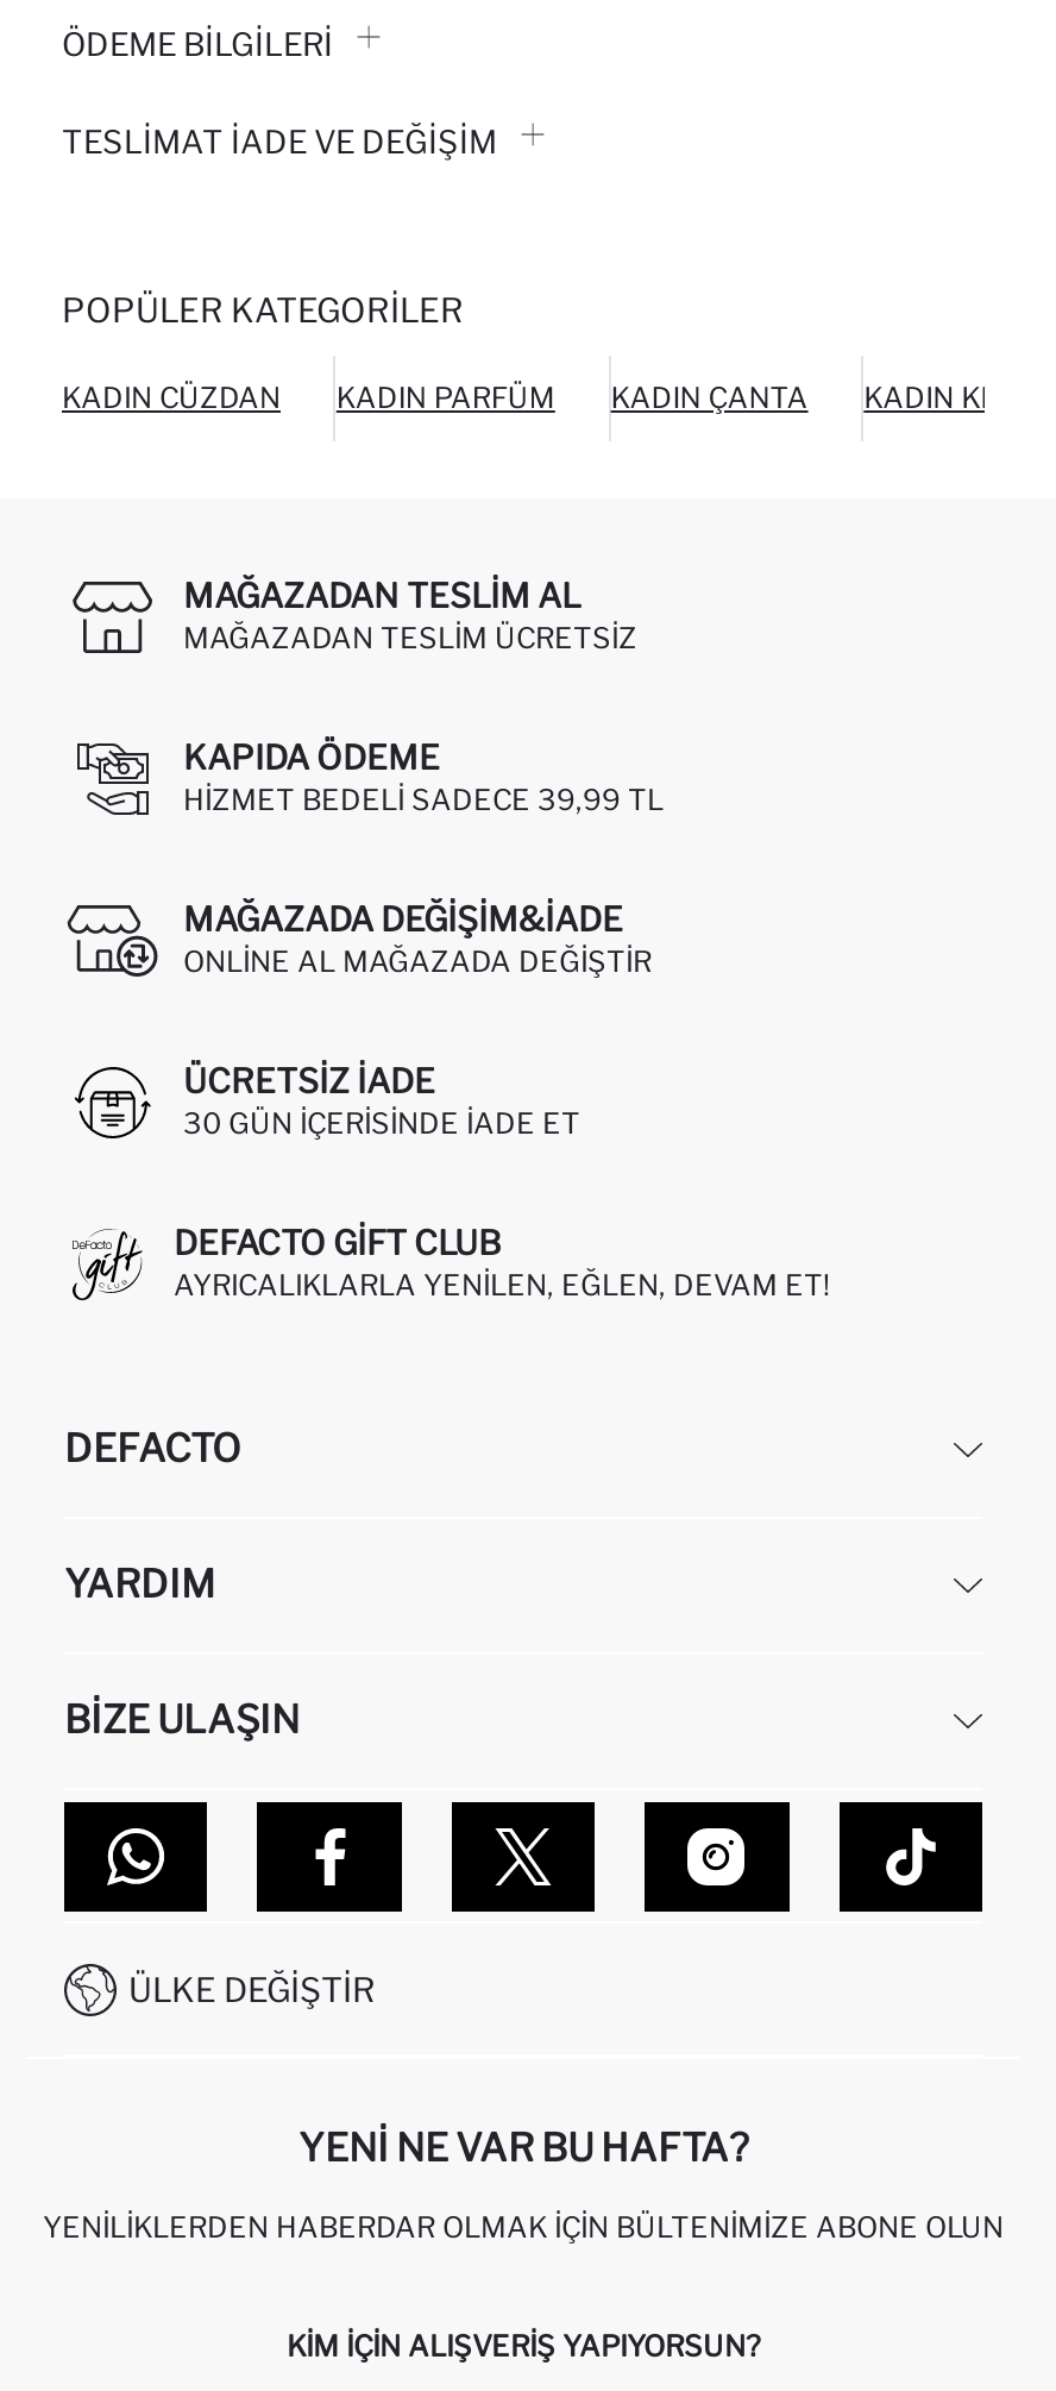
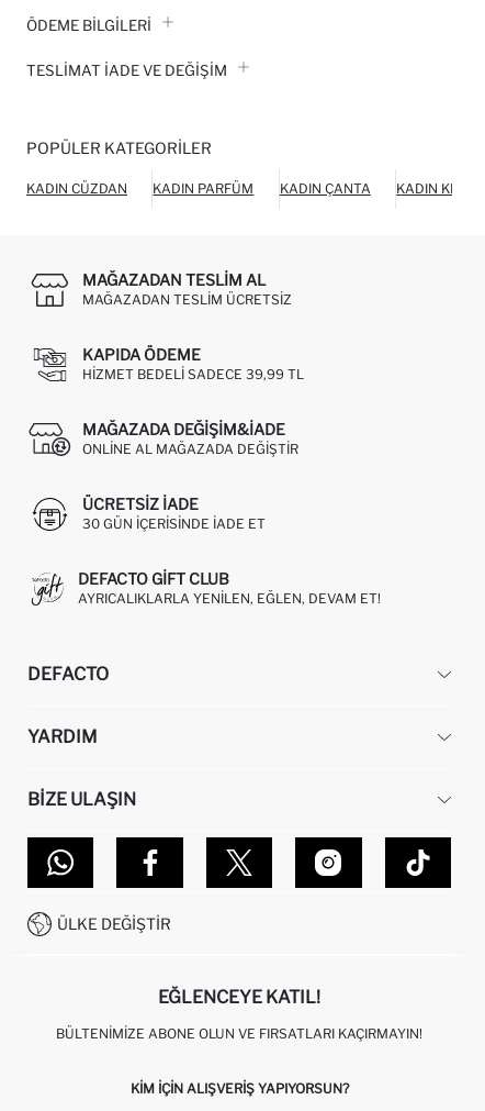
[298,2126,748,2171] YENI NE VAR BU HAFTA? -> [158,987,320,1008] EĞLENCEYE KATIL!
[43,2209,1004,2245] YENILIKLERDEN HABERDAR OLMAK İÇIN BÜLTENIMIZE ABONE OLUN -> [56,1026,422,1042] BÜLTENIMIZE ABONE OLUN VE FIRSATLARI KAÇIRMAYIN!

